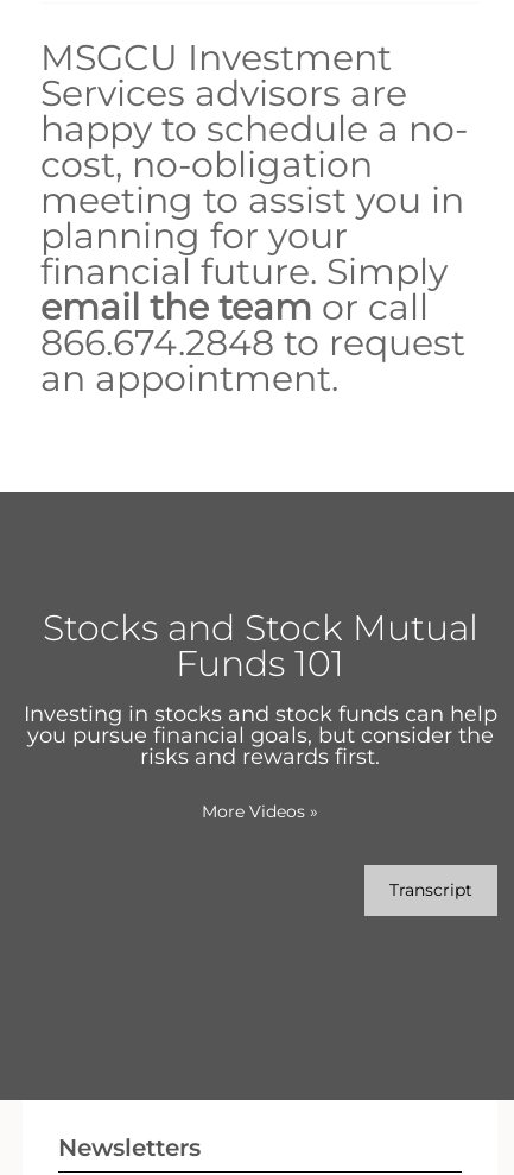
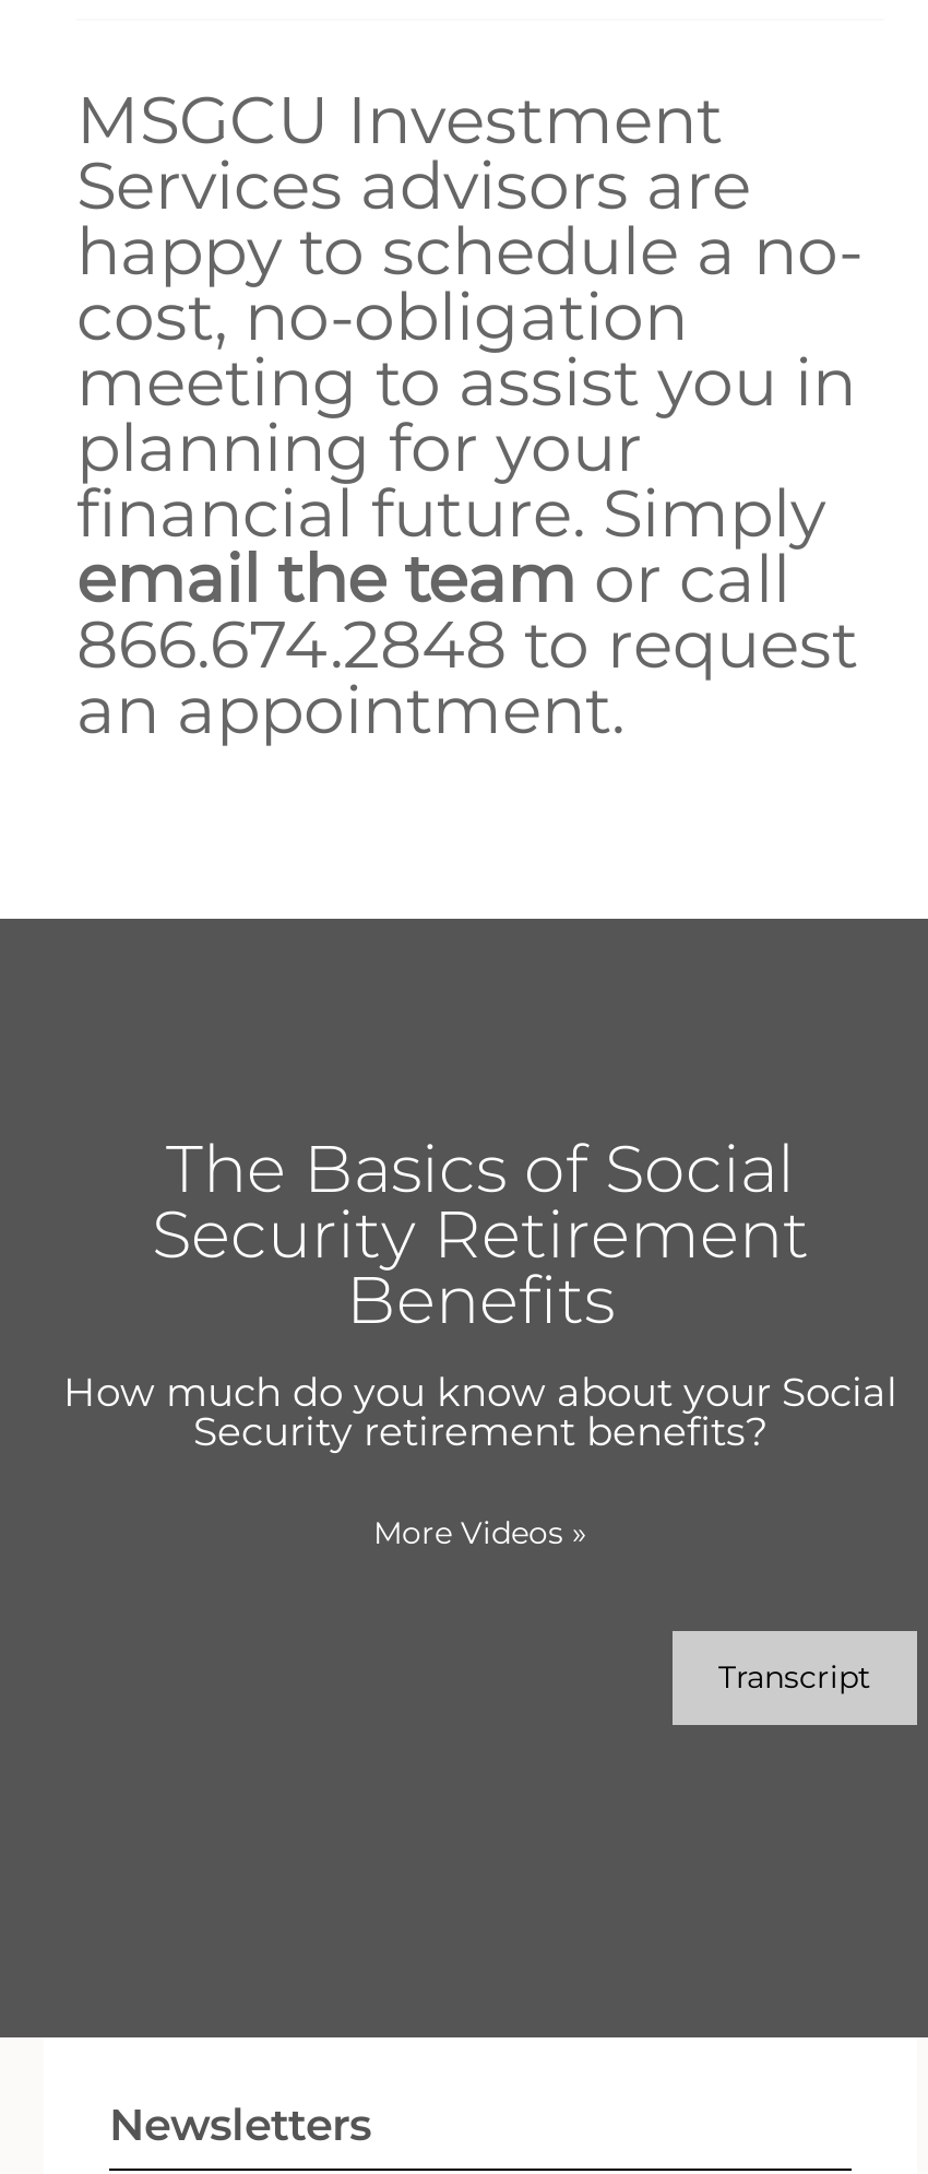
[23,606,497,770] Stocks and Stock Mutual | Funds 101 | Investing in stocks and stock funds can help | you pursue financial goals, but consider the | risks and rewards first. -> [63,1129,897,1457] The Basics of Social | Security Retirement | Benefits | How much do you know about your Social | Security retirement benefits?

